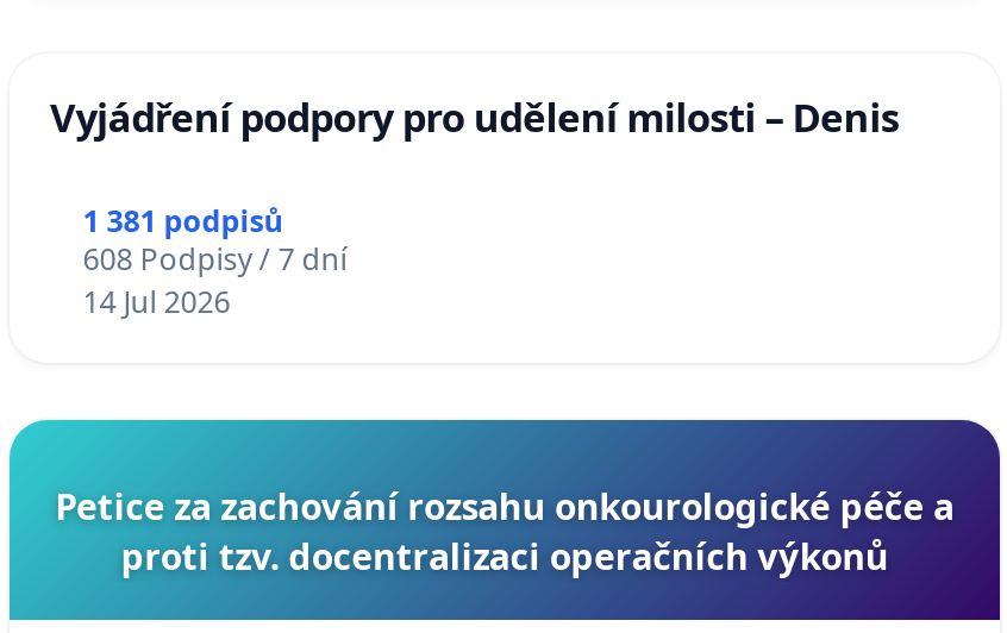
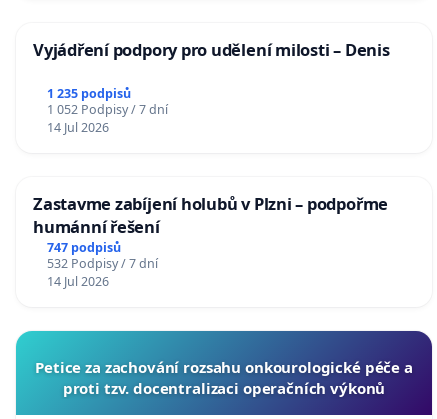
[83,202,347,280] 1 381 podpisů | 608 Podpisy / 7 dní -> [33,85,388,272] 1 235 podpisů | 1 052 Podpisy / 7 dní | 14 Jul 2026 | Zastavme zabíjení holubů v Plzni – podpořme | humánní řešení | 747 podpisů | 532 Podpisy / 7 dní

